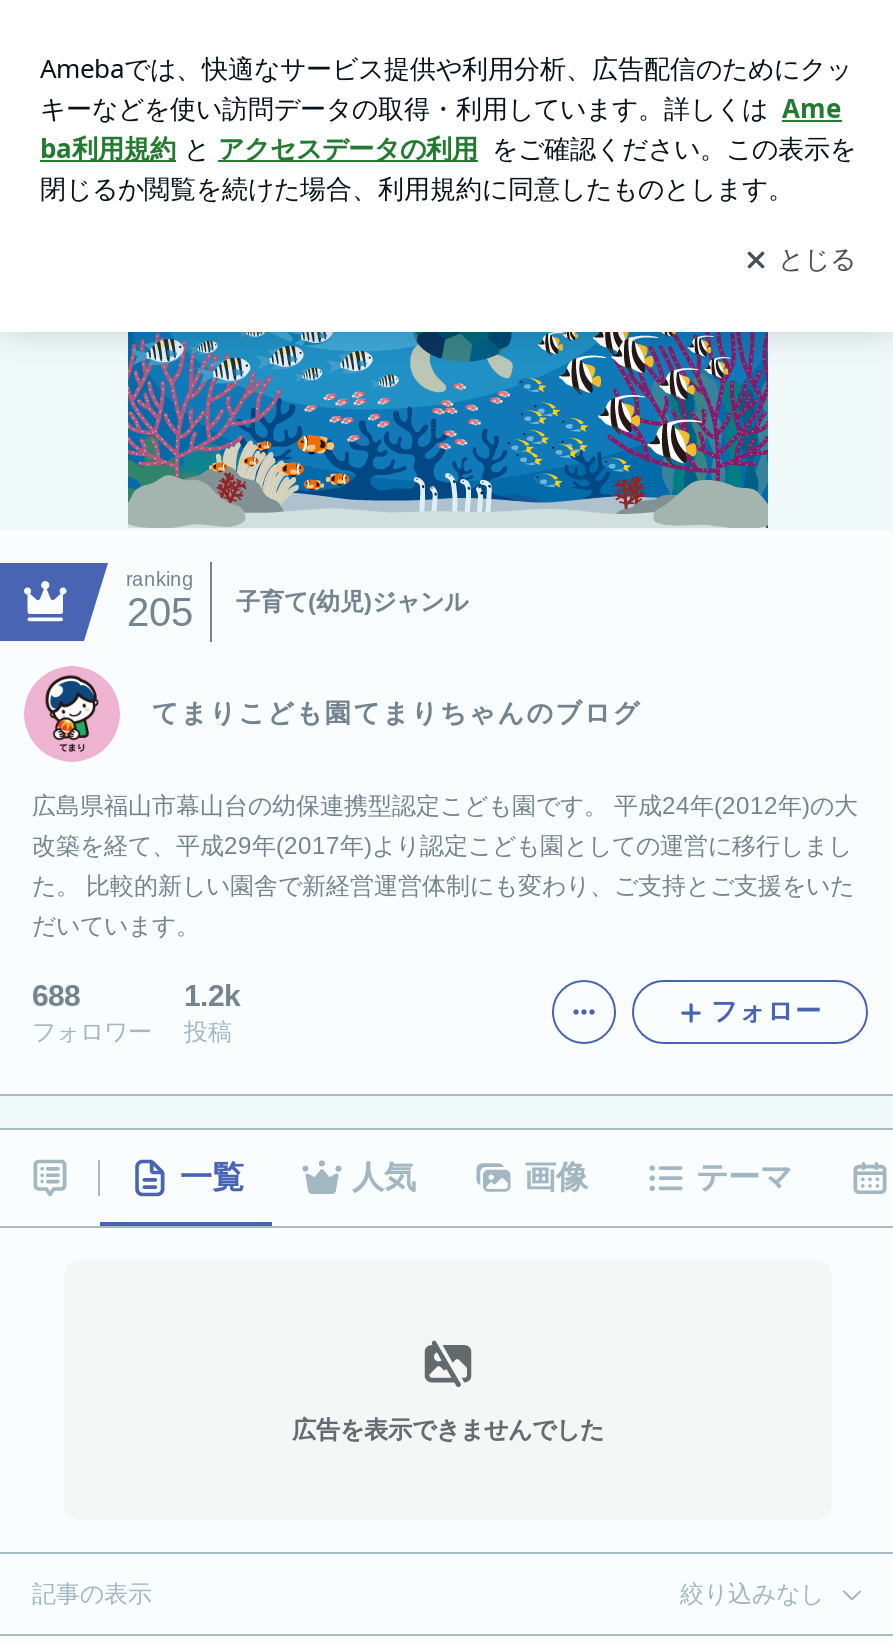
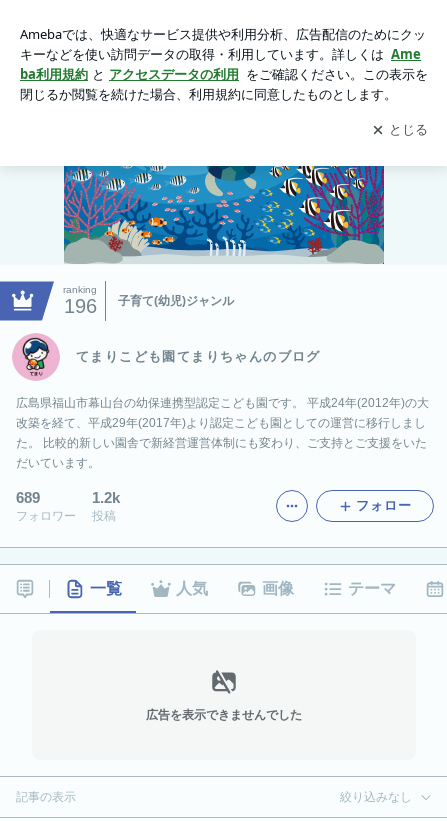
[127,587,468,634] 205 子育て(幼児)ジャンル -> [63,293,234,317] 196 子育て(幼児)ジャンル
[32,978,80,1012] 688 -> [16,489,40,506] 689

